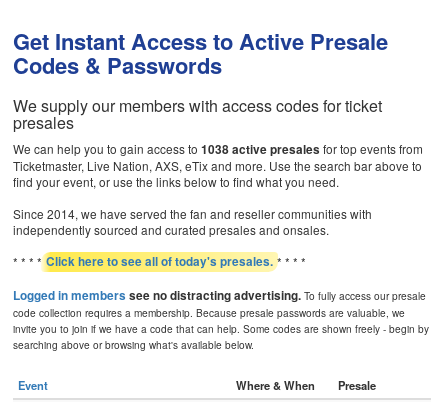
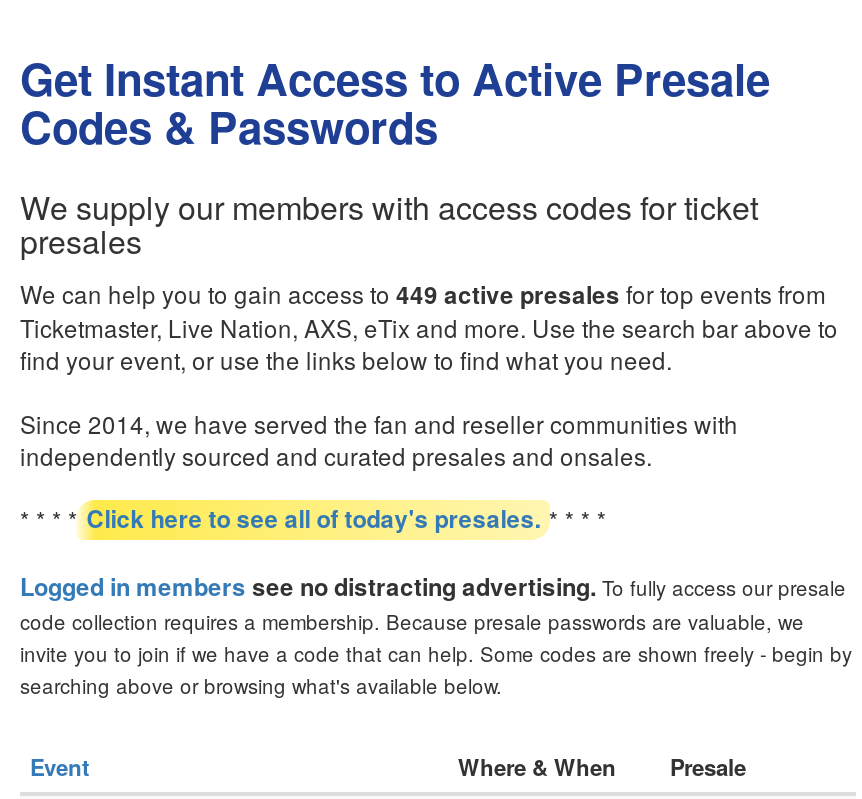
[13,139,423,157] We can help you to gain access to 1038 active presales for top events from -> [20,275,826,311] We can help you to gain access to 449 active presales for top events from

